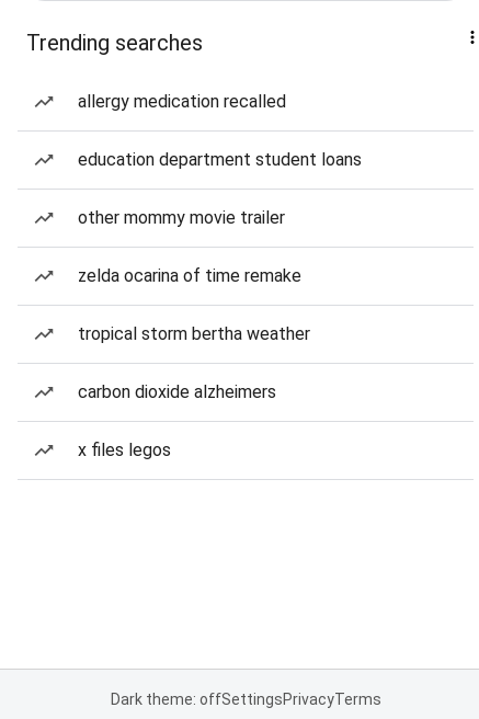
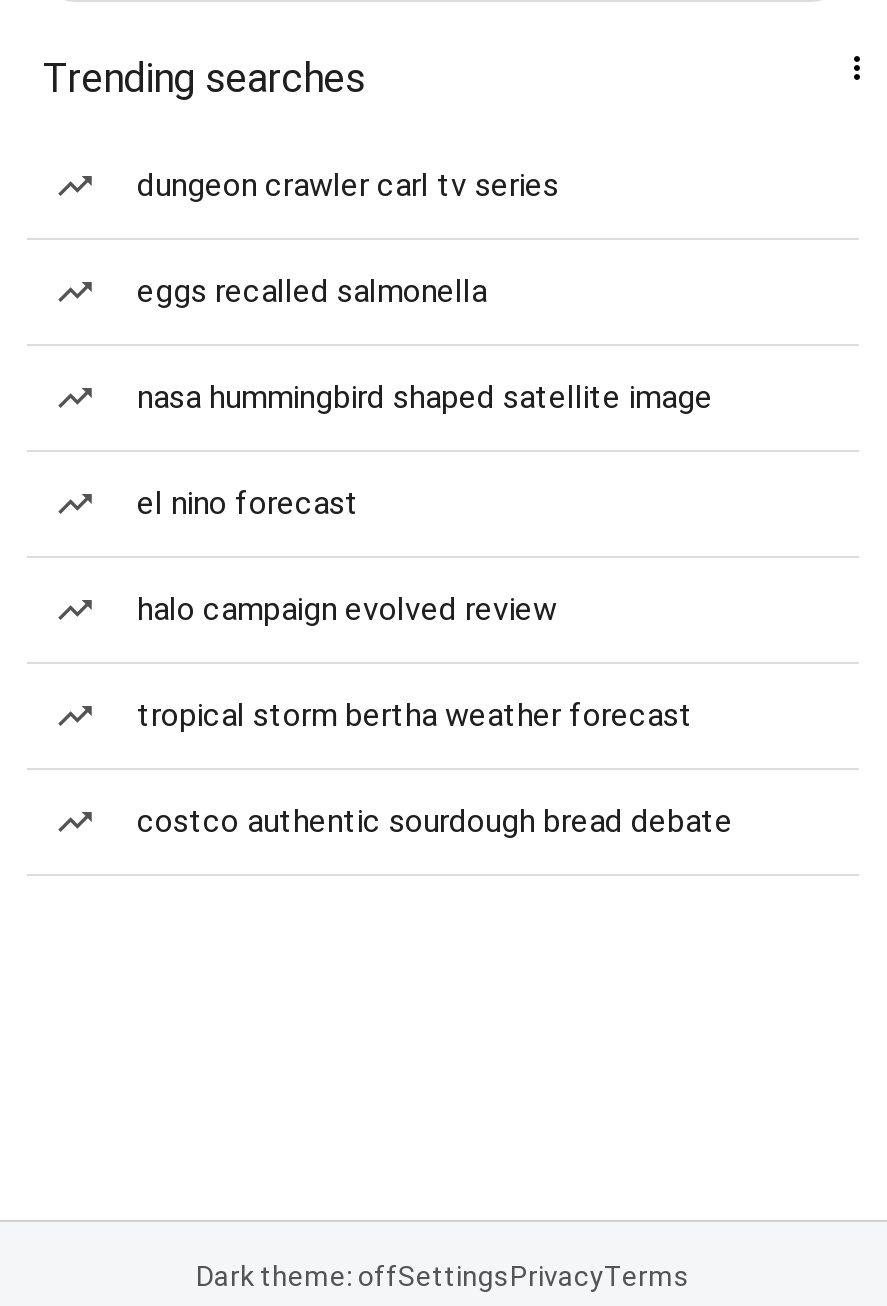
[78,91,286,112] allergy medication recalled -> [137,166,559,204] dungeon crawler carl tv series
[78,149,362,170] education department student loans -> [137,272,487,310] eggs recalled salmonella
[78,207,285,228] other mommy movie trailer -> [137,378,713,416] nasa hummingbird shaped satellite image
[78,265,301,286] zelda ocarina of time remake -> [137,484,359,522] el nino forecast
[78,323,310,344] tropical storm bertha weather -> [137,590,557,628] halo campaign evolved review
[78,381,276,402] carbon dioxide alzheimers -> [137,696,693,734] tropical storm bertha weather forecast
[78,440,171,460] x files legos -> [137,802,733,840] costco authentic sourdough bread debate

